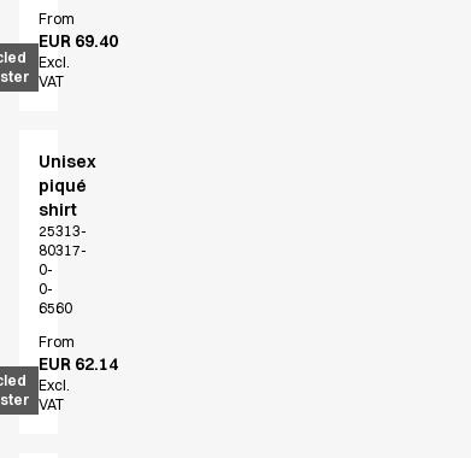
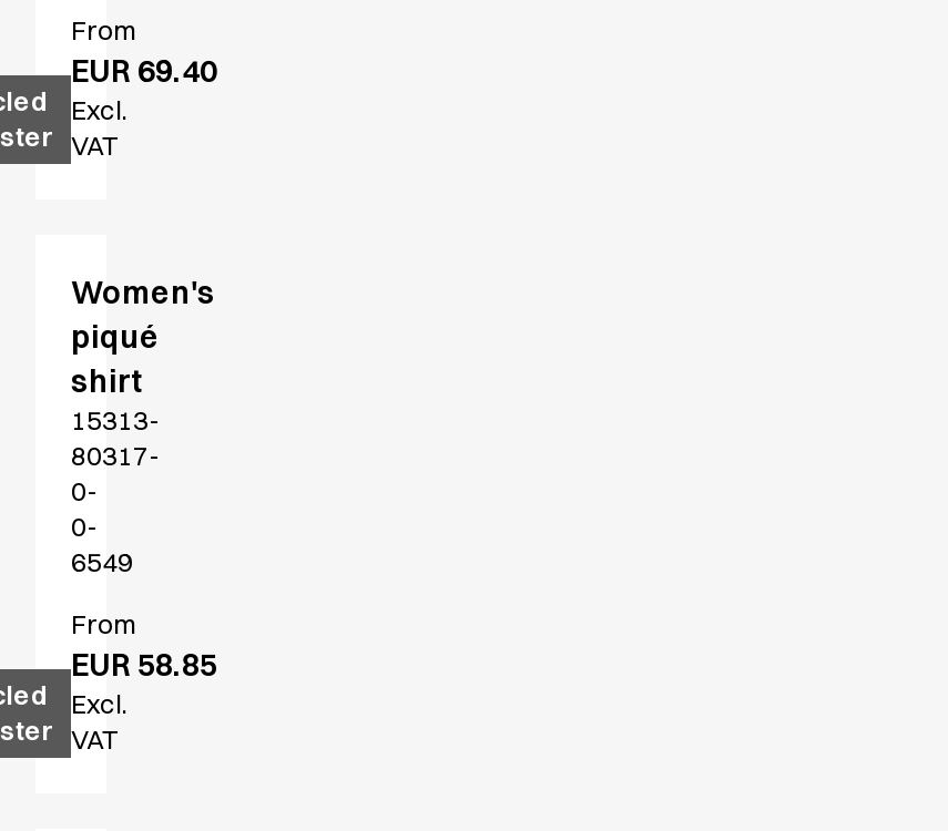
[39,151,96,172] Unisex -> [71,273,215,312] Women's
[39,222,87,240] 25313- -> [71,403,160,437] 15313-
[39,299,72,317] 6560 -> [71,545,133,578] 6549
[39,353,118,375] EUR 62.14 -> [71,645,217,685] EUR 58.85

